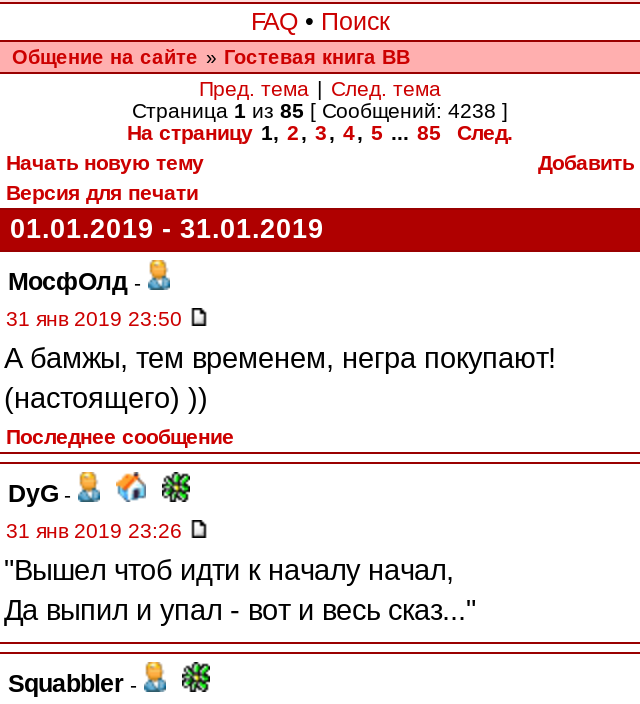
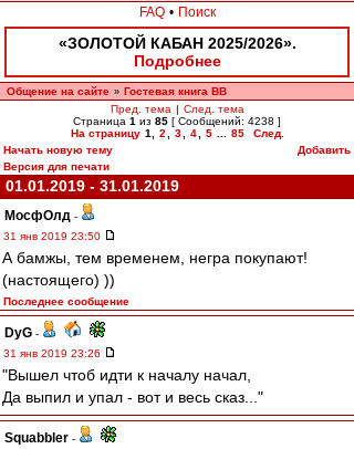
none -> [58,34,296,70] «ЗОЛОТОЙ КАБАН 2025/2026». | Подробнее

